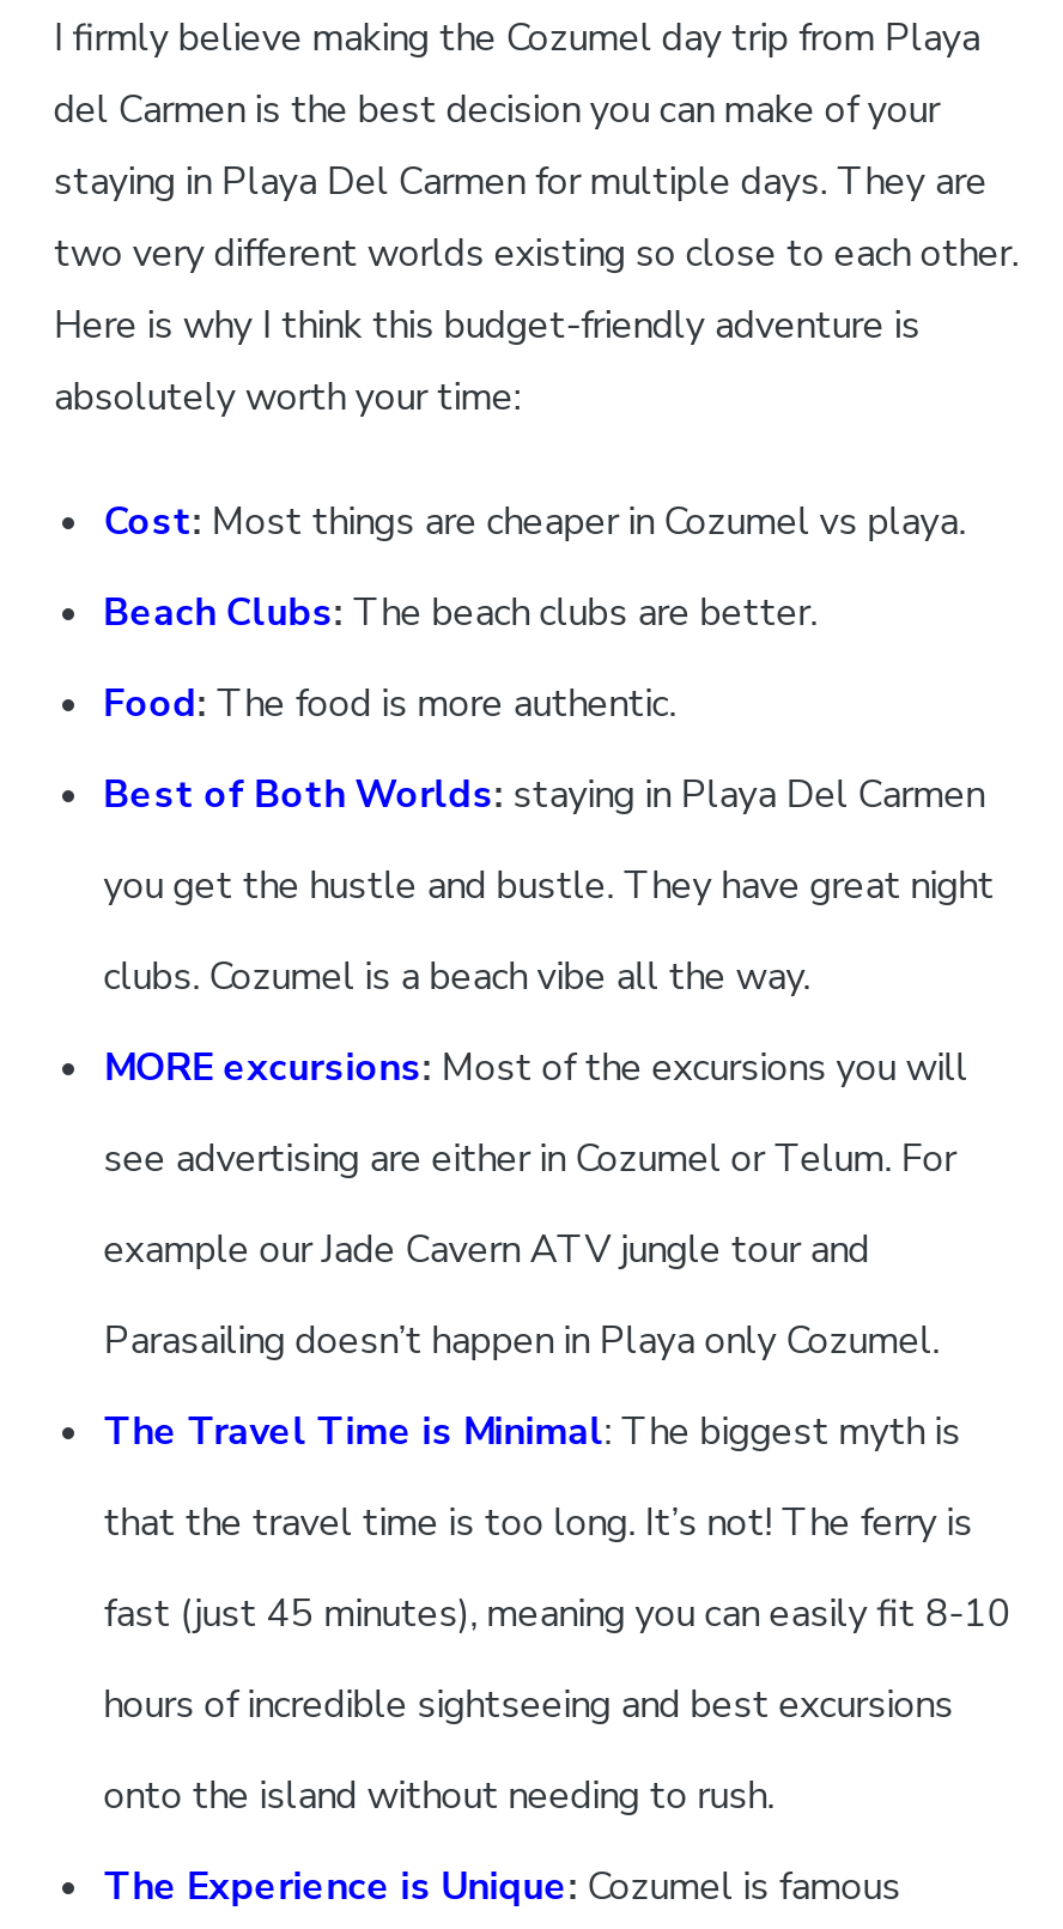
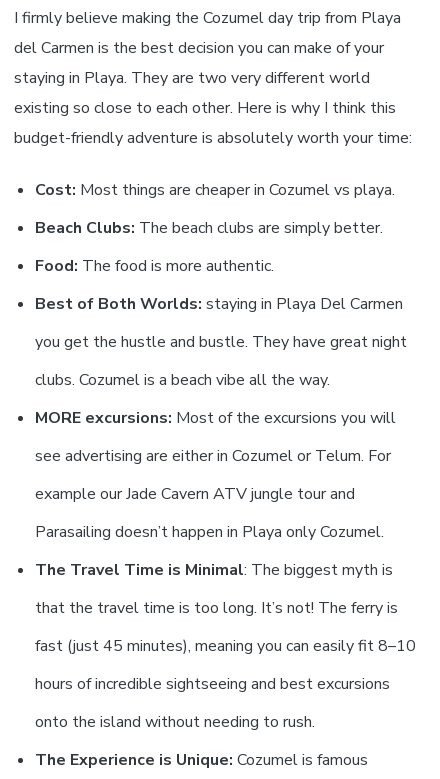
[54,156,1018,424] staying in Playa Del Carmen for multiple days. They are | two very different worlds existing so close to each other. | Here is why I think this budget-friendly adventure is | absolutely worth your time: -> [14,67,412,149] staying in Playa. They are two very different world | existing so close to each other. Here is why I think this | budget-friendly adventure is absolutely worth your time:
[103,587,817,640] Beach Clubs: The beach clubs are better. -> [35,217,383,239] Beach Clubs: The beach clubs are simply better.
[103,1588,1011,1641] fast (just 45 minutes), meaning you can easily fit 8-10 -> [35,635,416,657] fast (just 45 minutes), meaning you can easily fit 8–10

